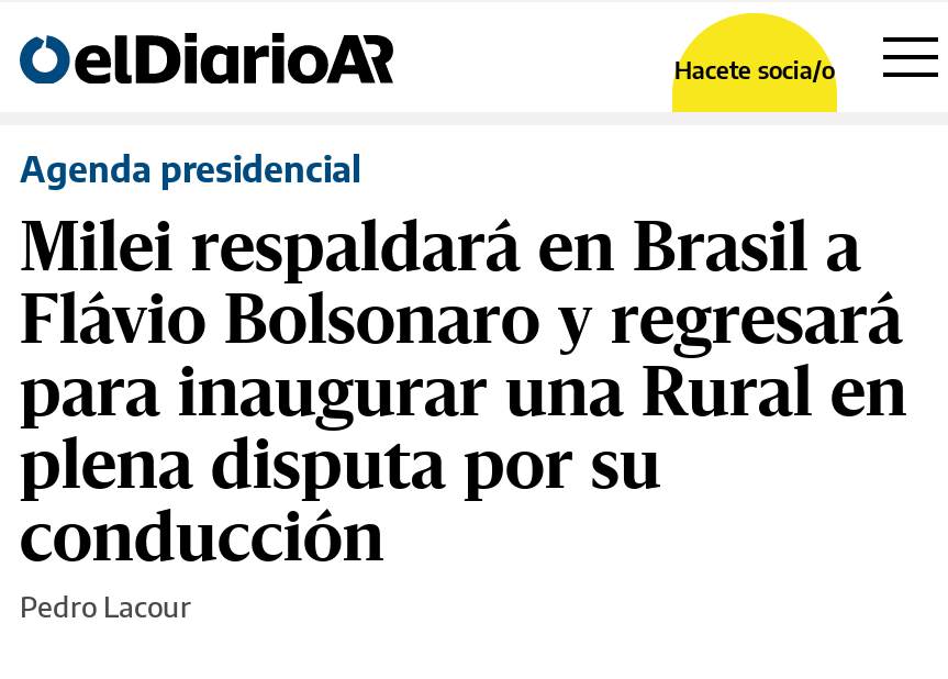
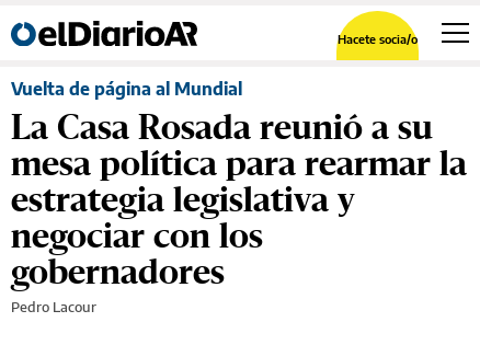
[20,147,907,578] Agenda presidencial | Milei respaldará en Brasil a | Flávio Bolsonaro y regresará | para inaugurar una Rural en | plena disputa por su | conducción -> [11,78,467,292] Vuelta de página al Mundial | La Casa Rosada reunió a su | mesa política para rearmar la | estrategia legislativa y | negociar con los | gobernadores

